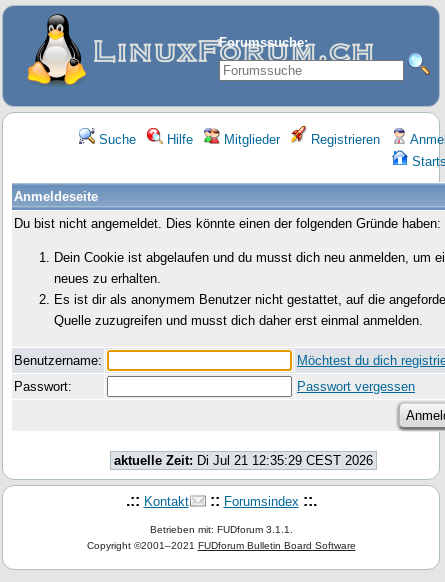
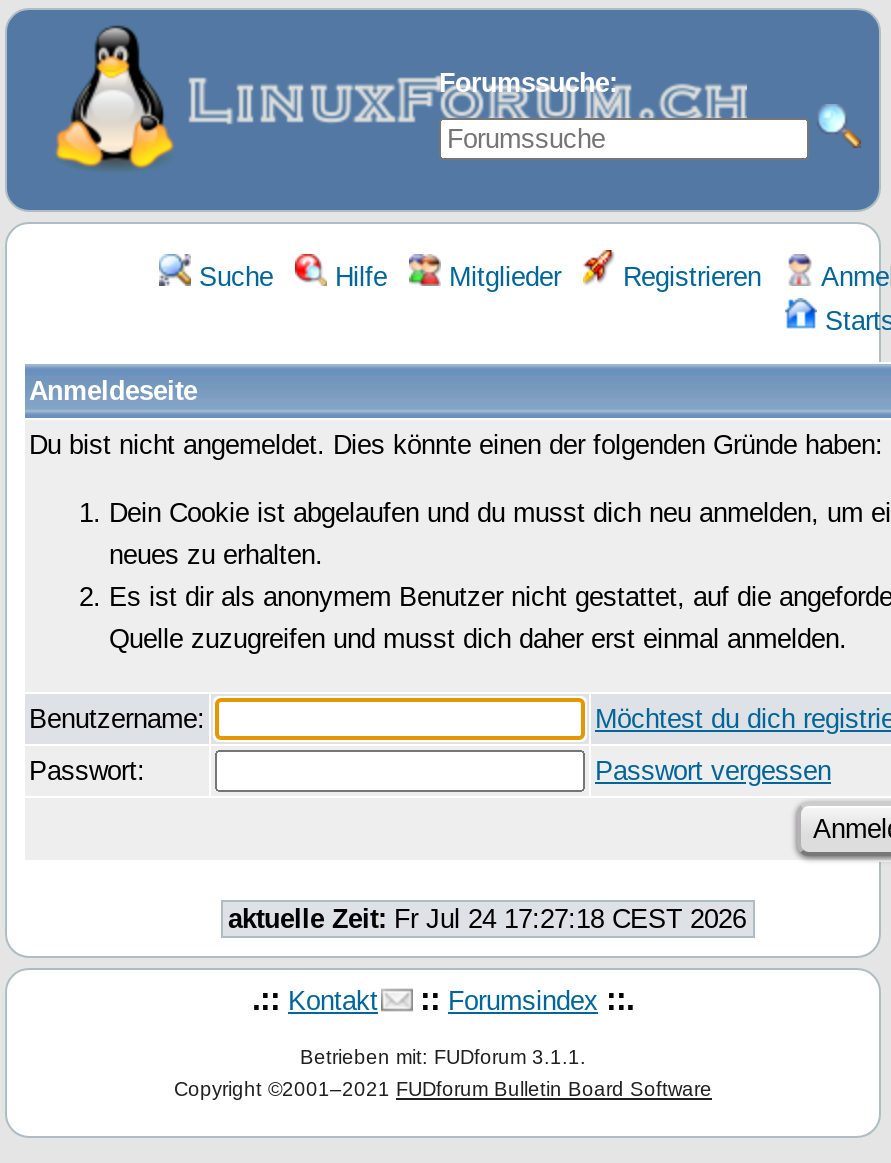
[113,453,372,468] aktuelle Zeit: Di Jul 21 12:35:29 CEST 2026 -> [228,904,746,934] aktuelle Zeit: Fr Jul 24 17:27:18 CEST 2026

